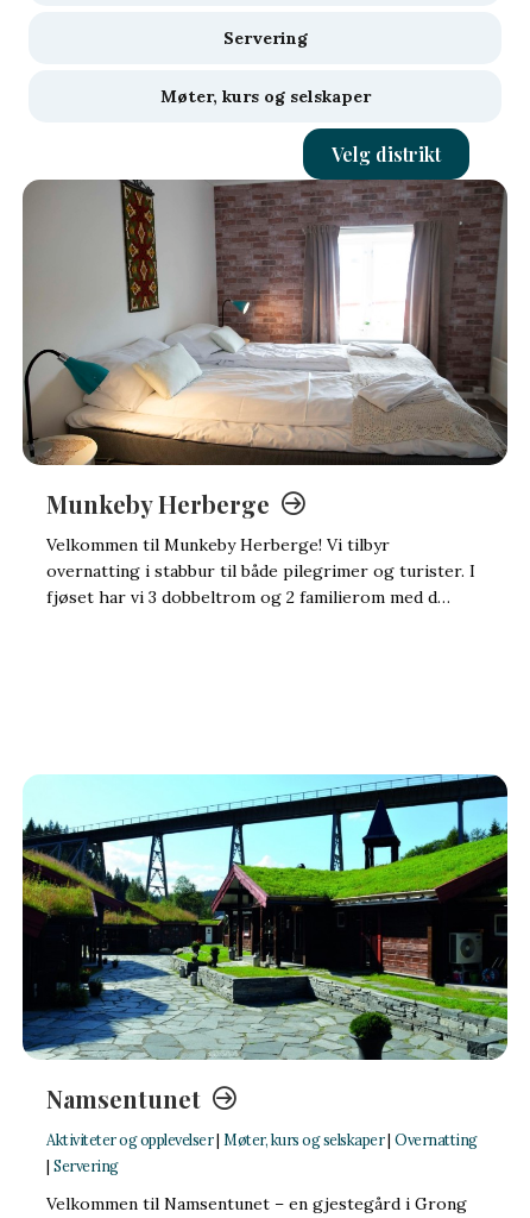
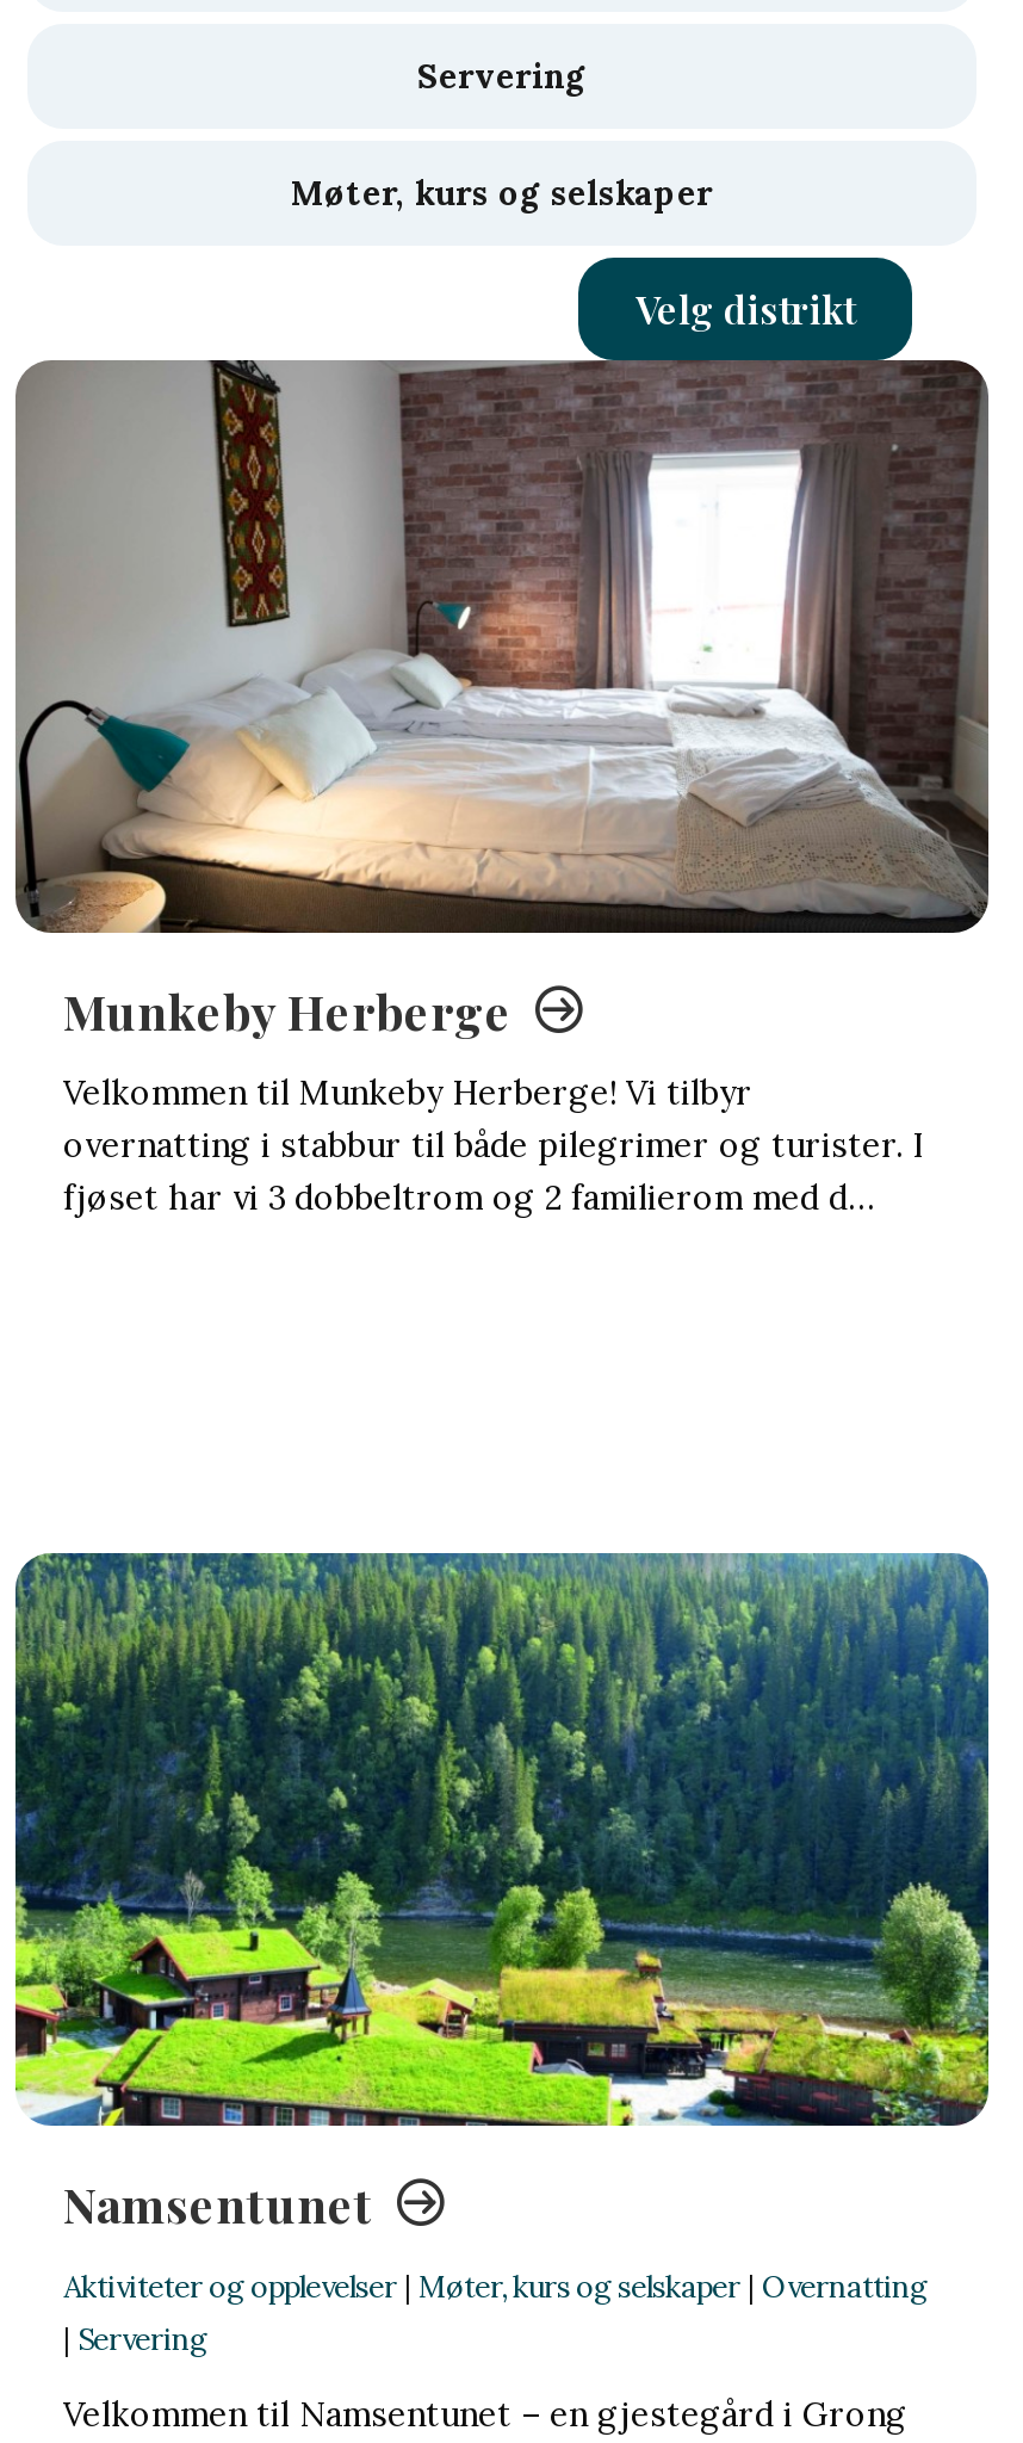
[21,774,509,1061] [image] -> [13,1551,991,2128] [image]

